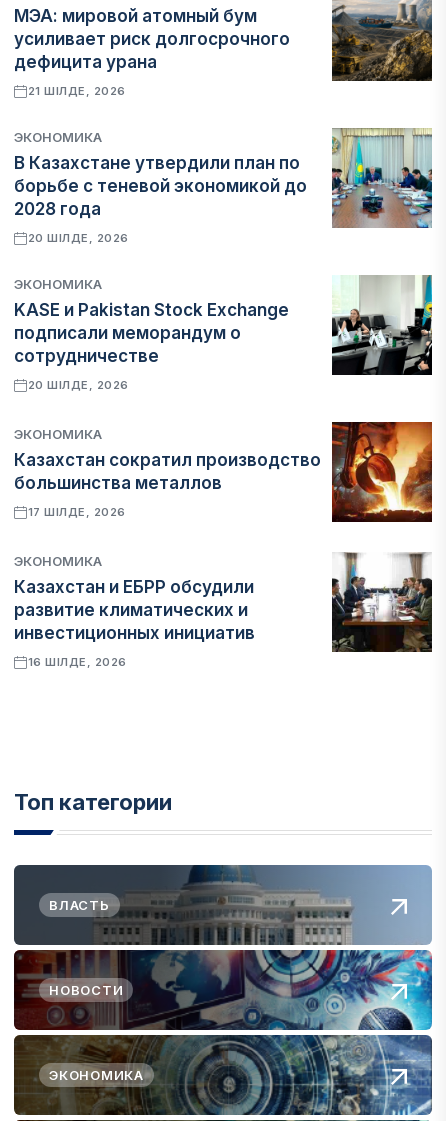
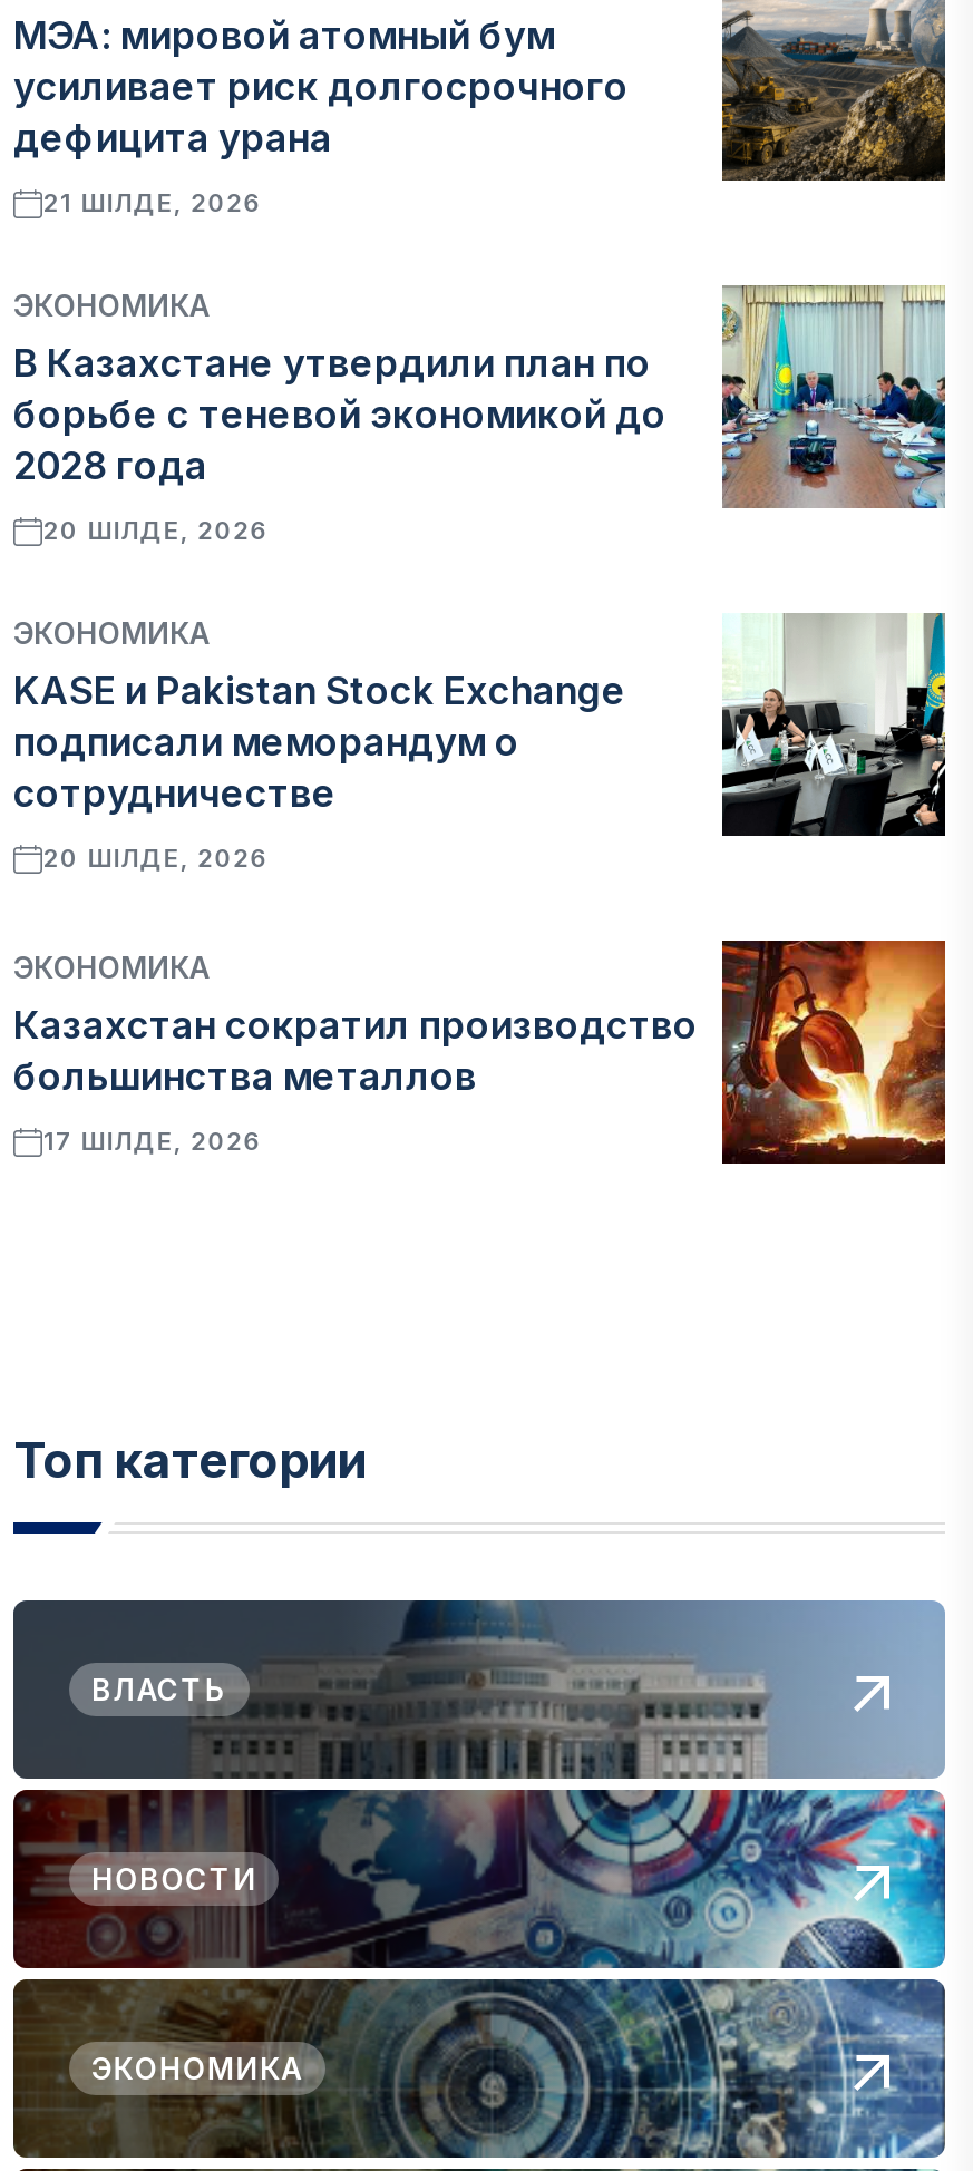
[14,553,255,669] ЭКОНОМИКА | Казахстан и ЕБРР обсудили | развитие климатических и | инвестиционных инициатив | 16 ШІЛДЕ, 2026 -> none
[331,551,433,653] [image] -> none

